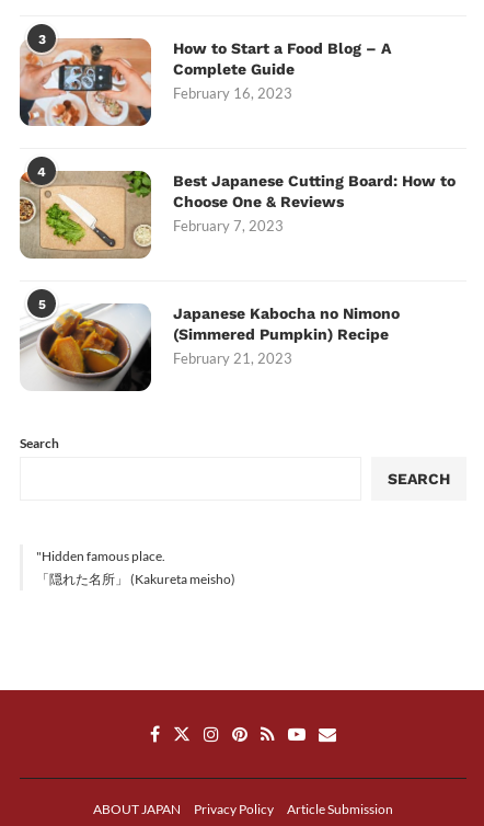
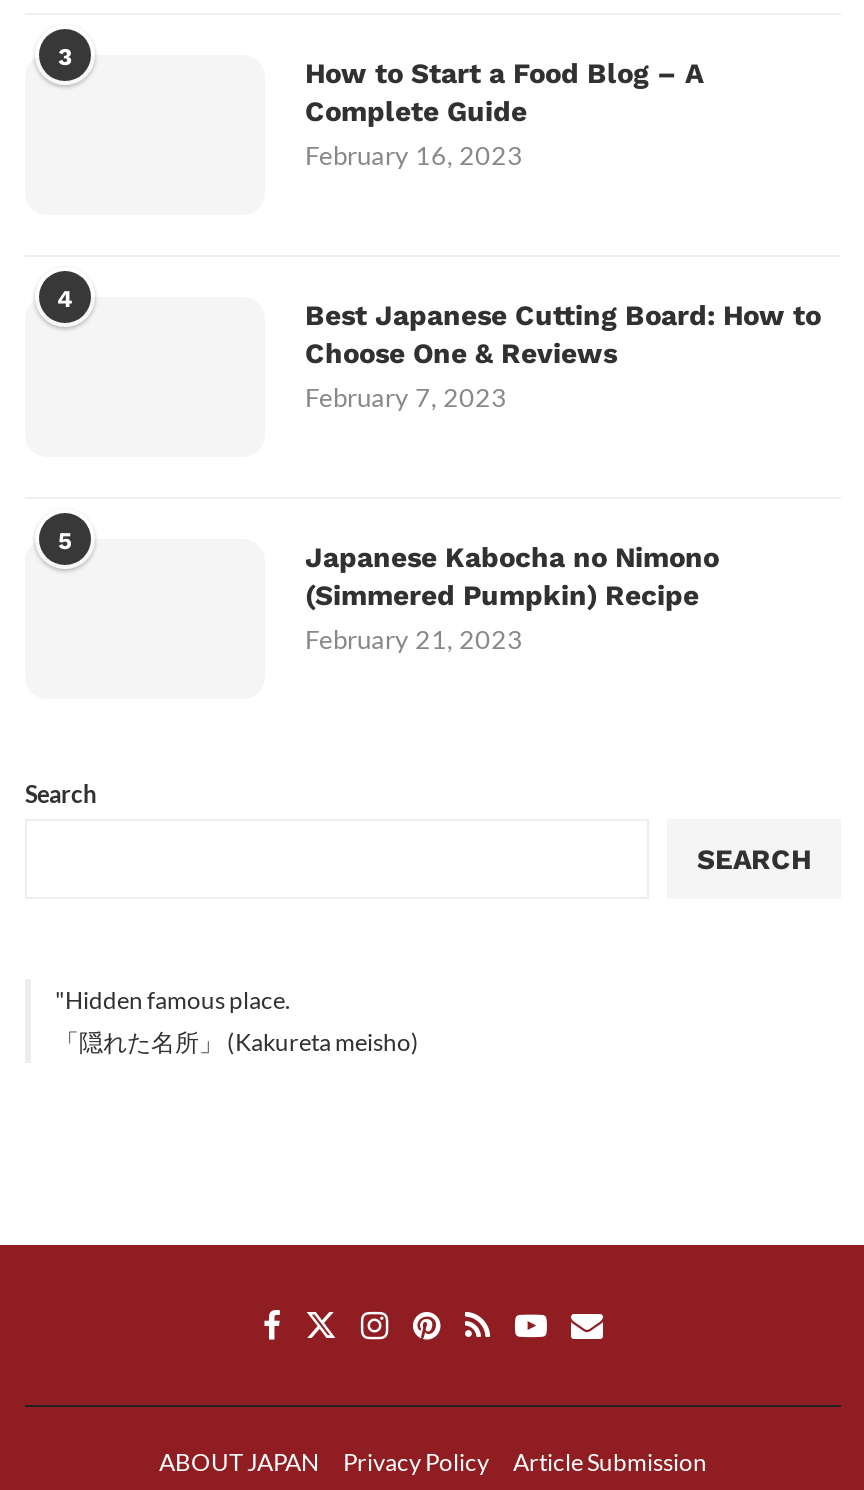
[19,37,152,127] [image] -> none
[19,170,152,260] [image] -> none
[19,303,152,392] [image] -> none

